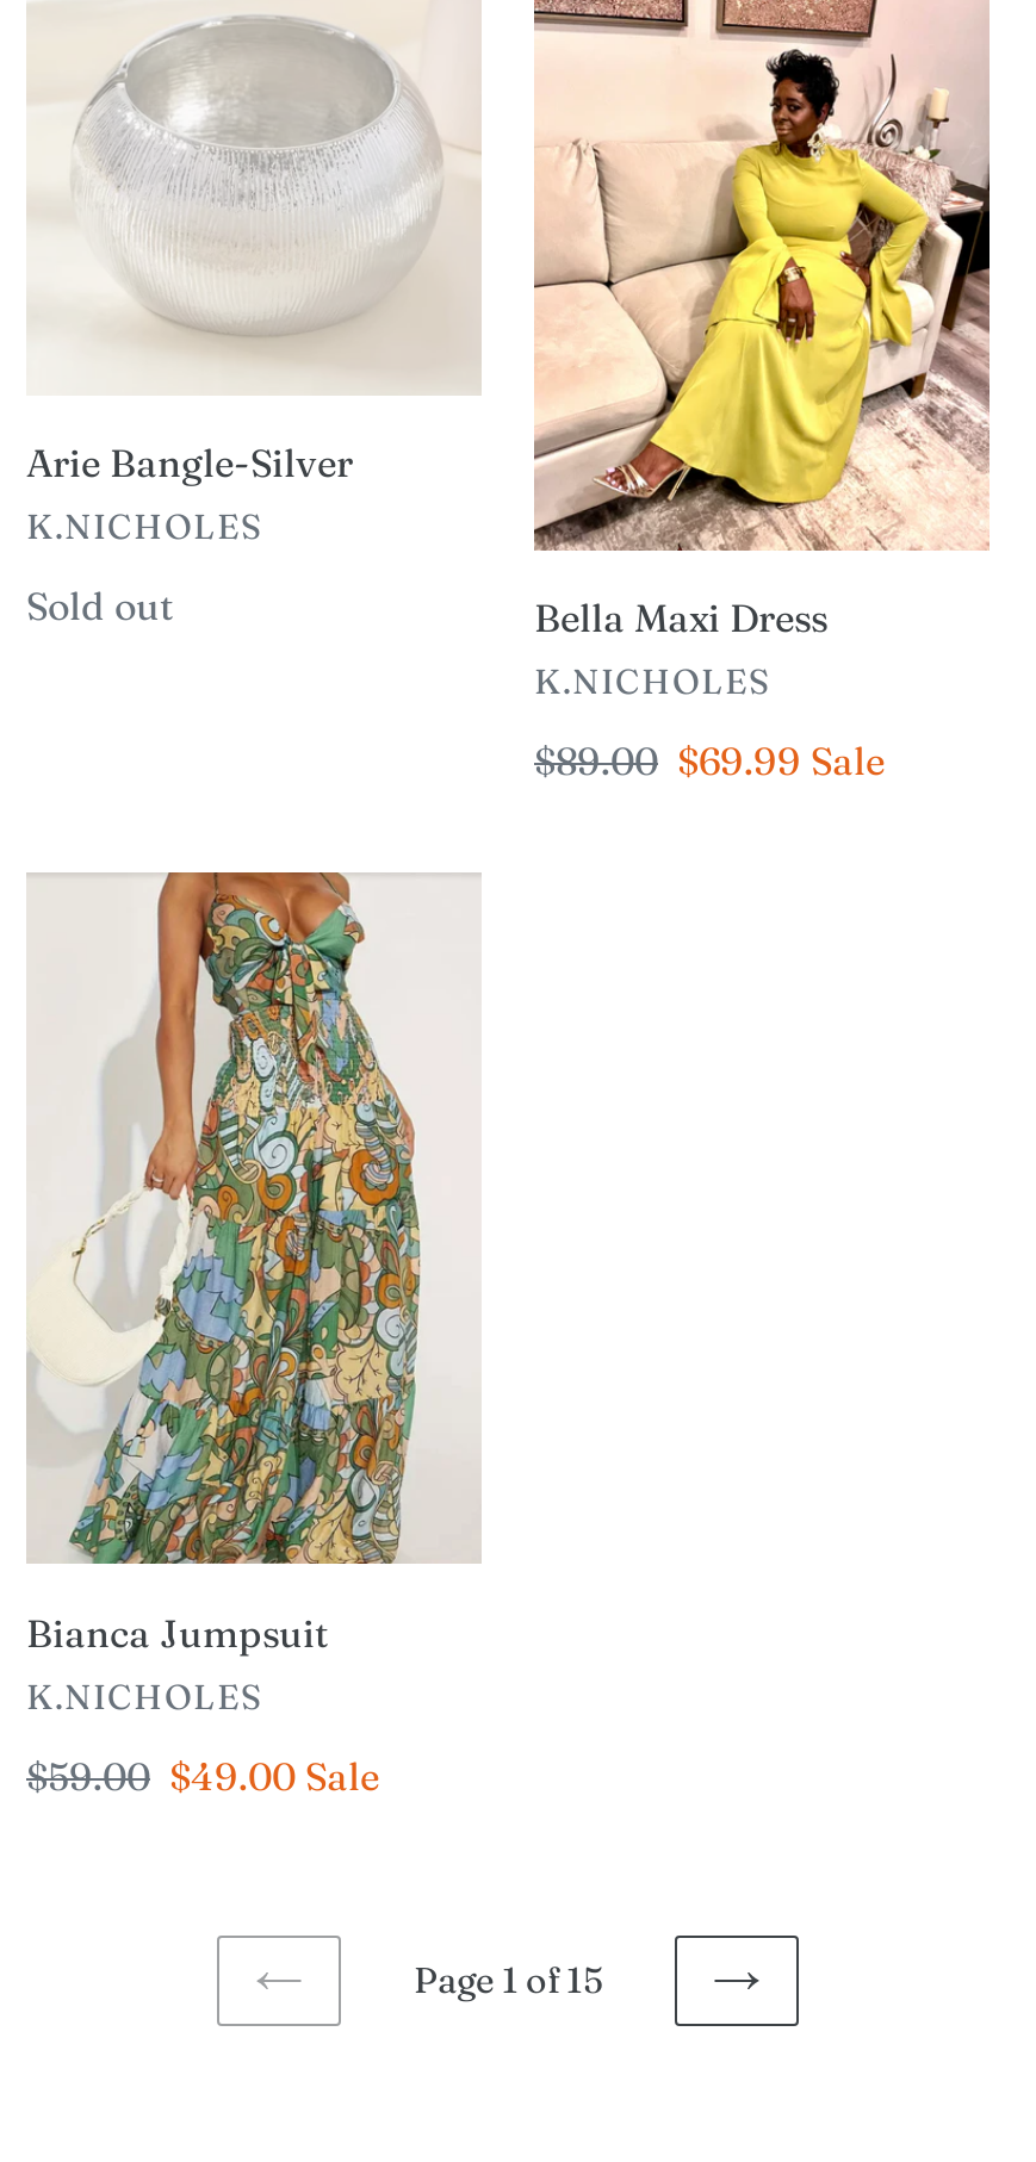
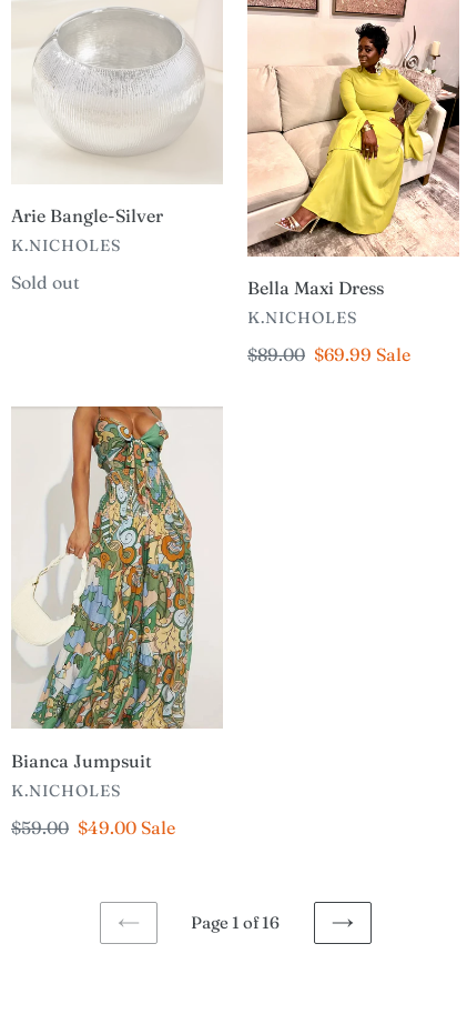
[414,1956,602,2001] Page 1 of 15 -> [191,911,280,932] Page 1 of 16

